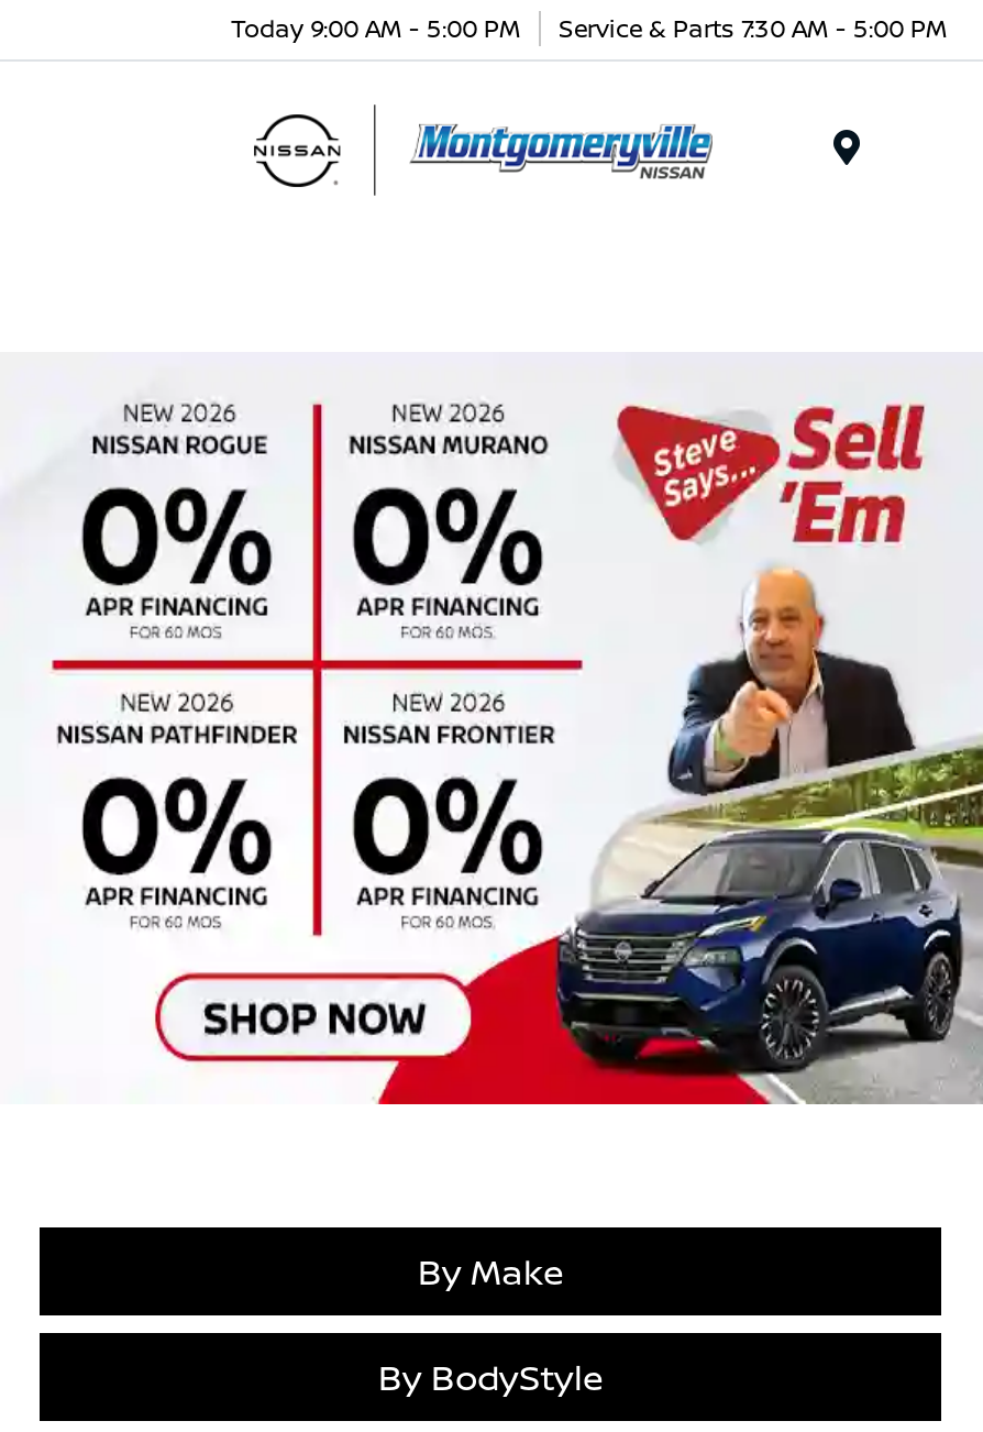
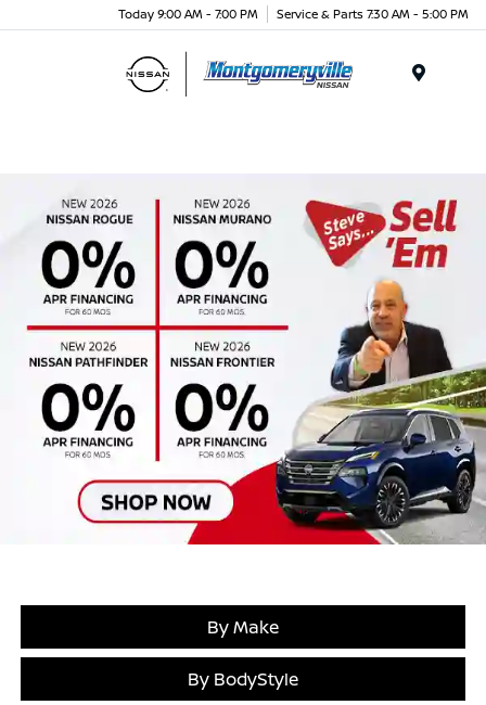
[231,10,948,43] Today 9:00 AM - 5:00 PM Service & Parts 7:30 AM - 5:00 PM -> [118,5,469,21] Today 9:00 AM - 7:00 PM Service & Parts 7:30 AM - 5:00 PM

